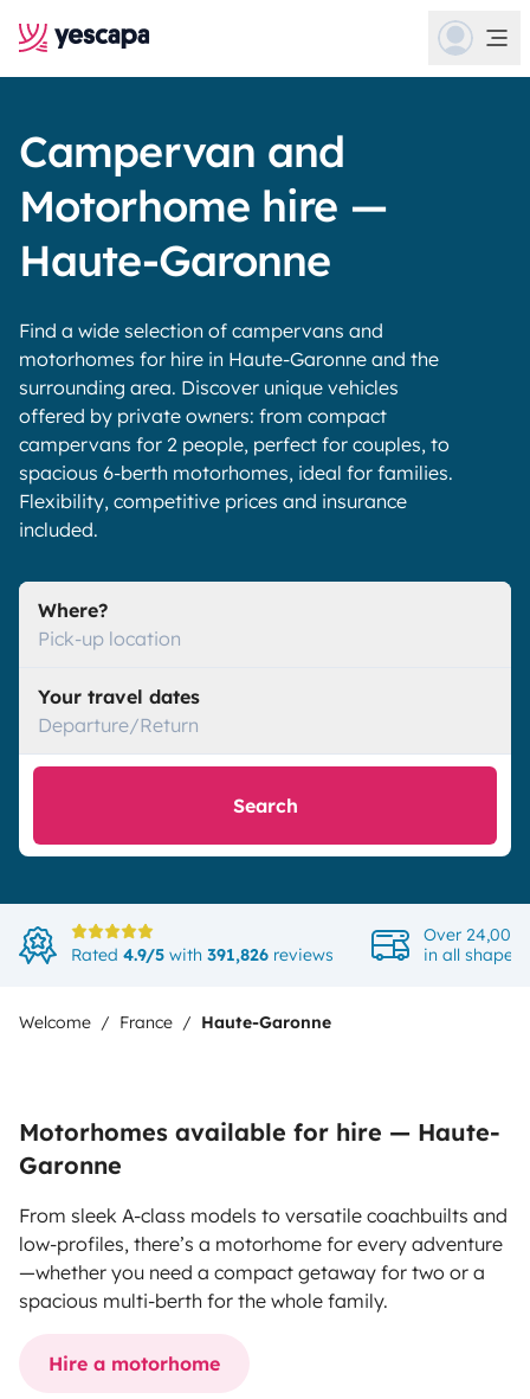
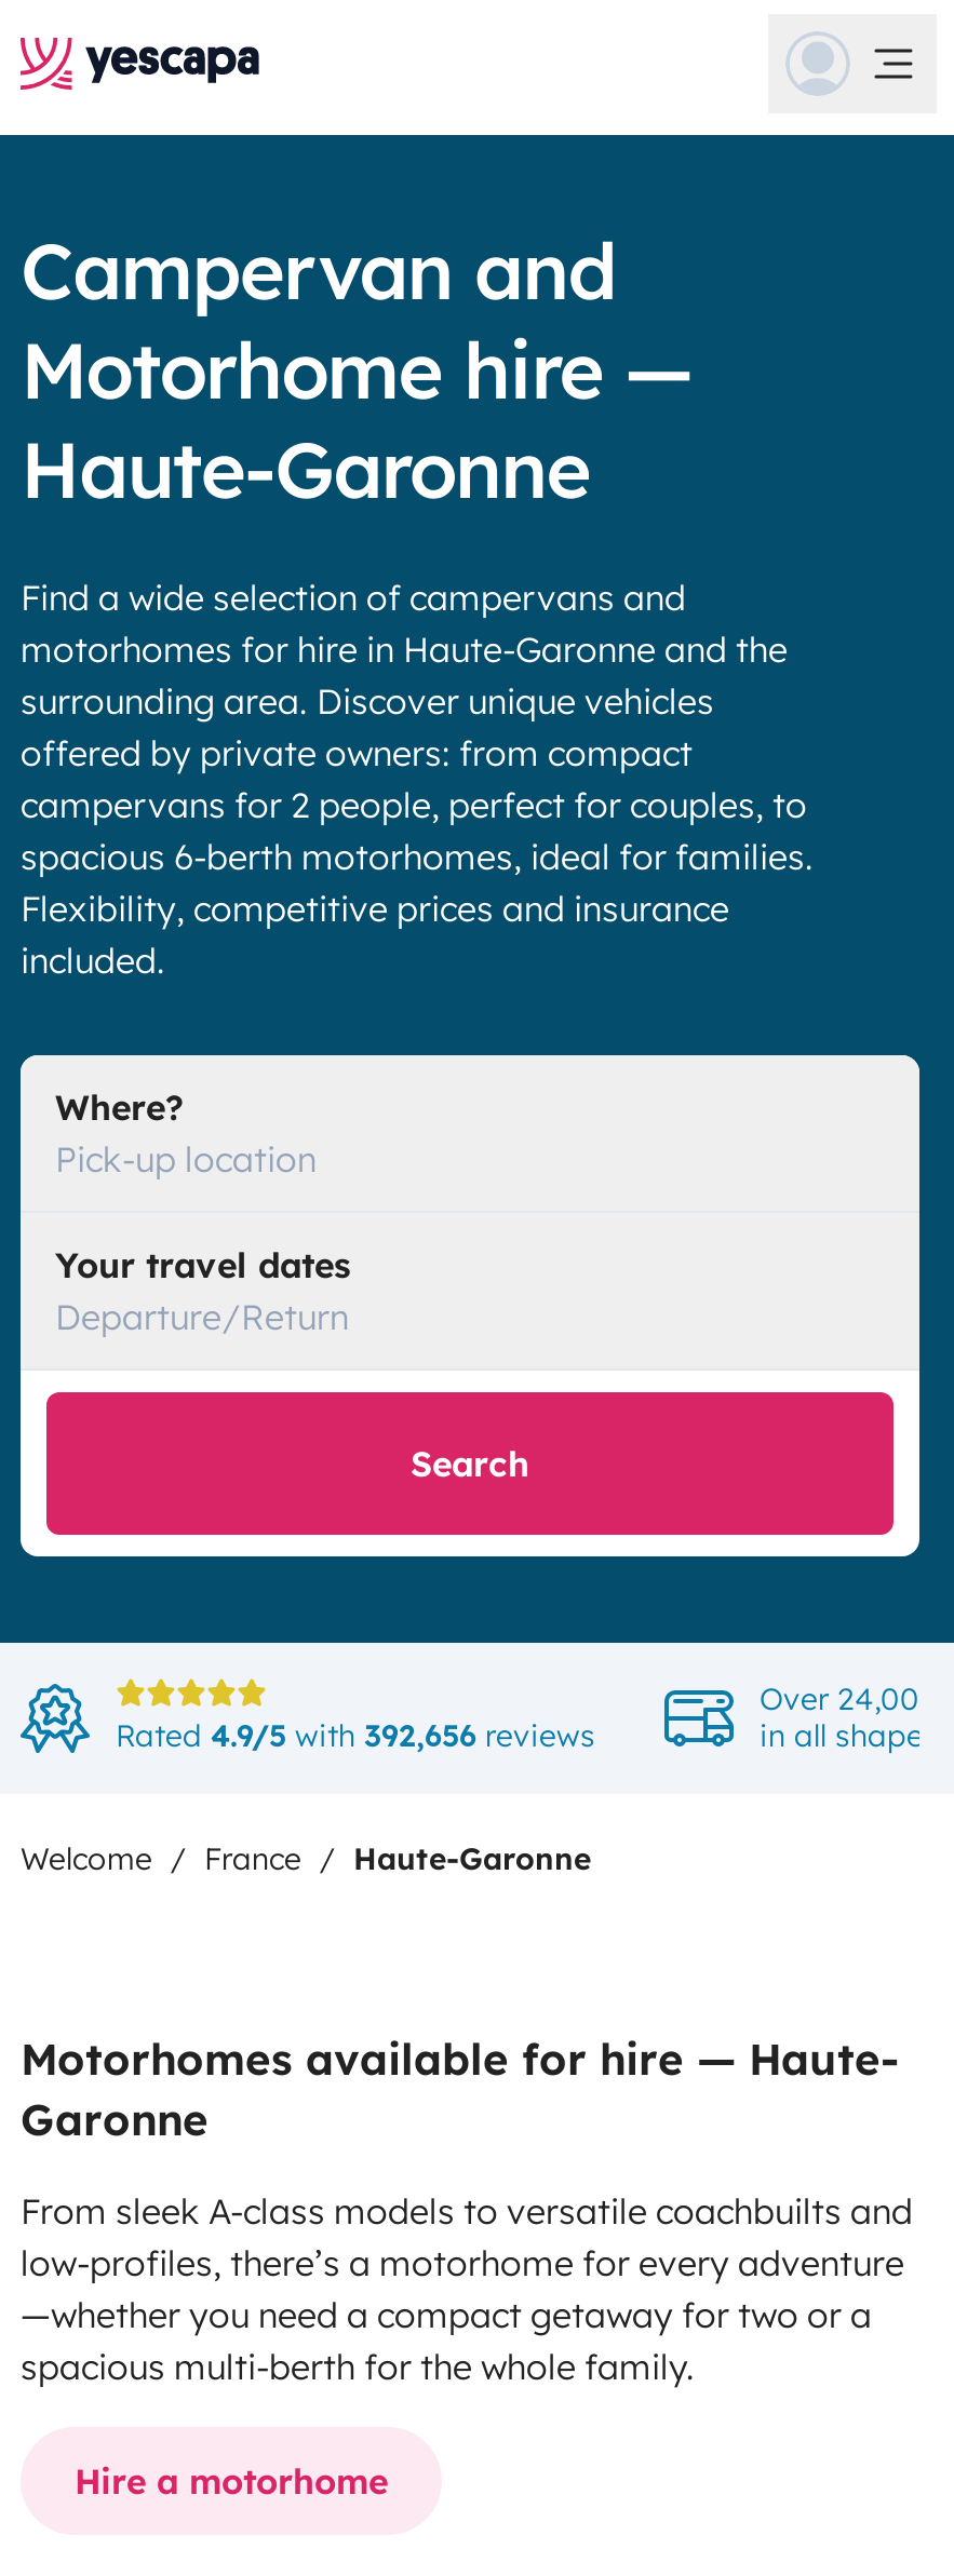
[71,944,334,965] Rated 4.9/5 with 391,826 reviews -> [116,1716,595,1755] Rated 4.9/5 with 392,656 reviews

